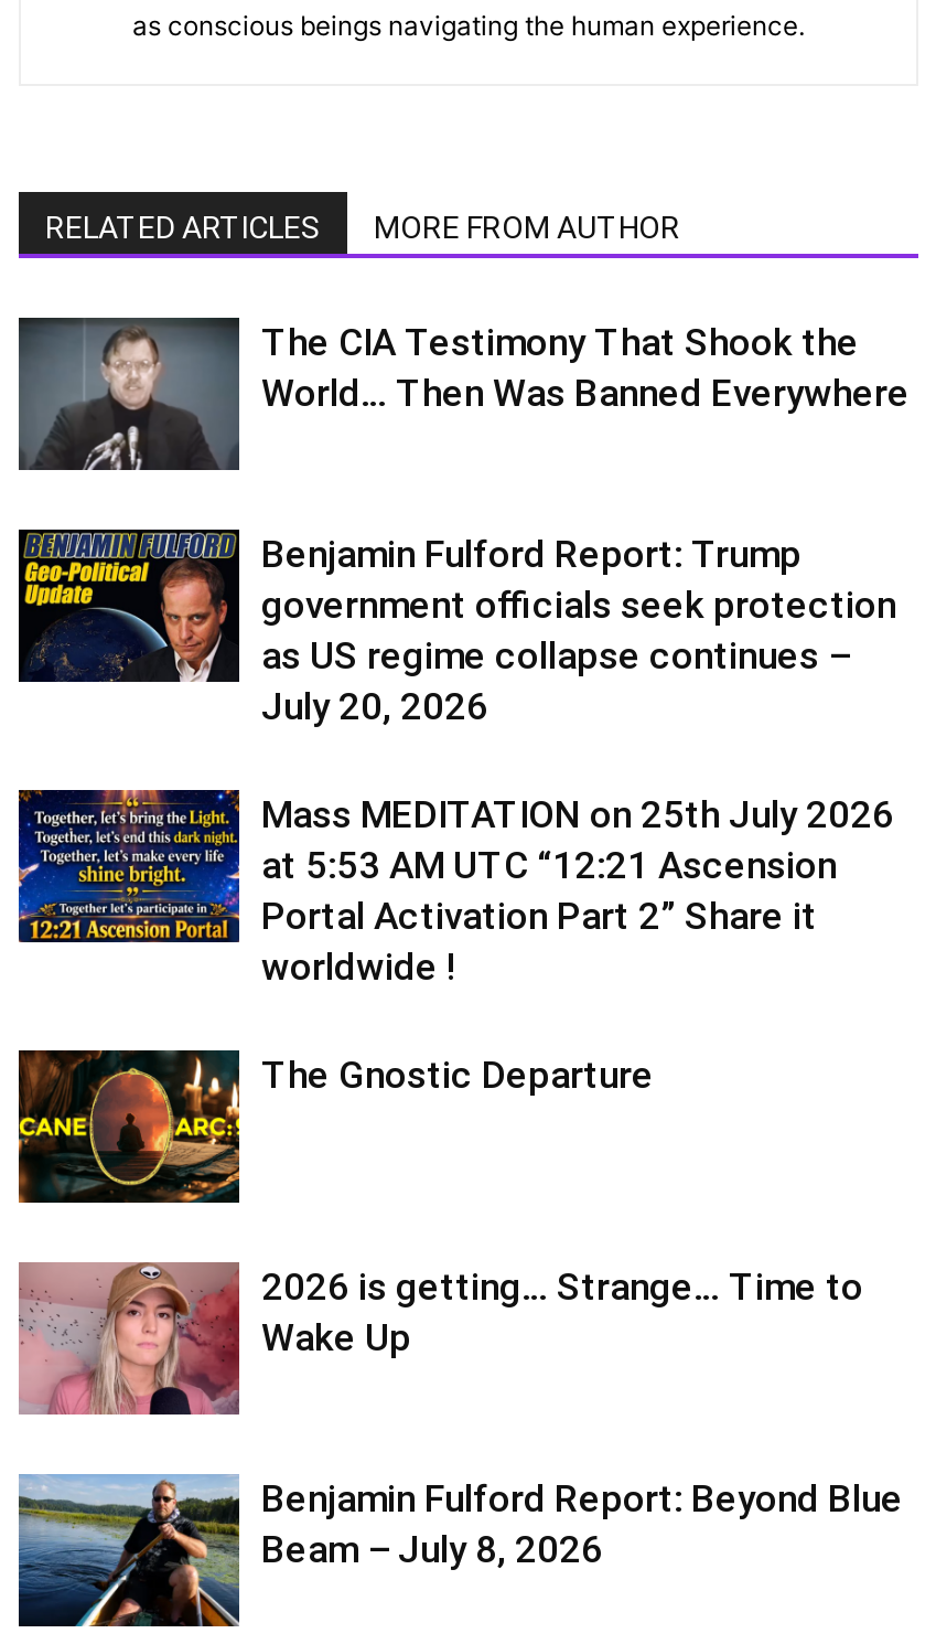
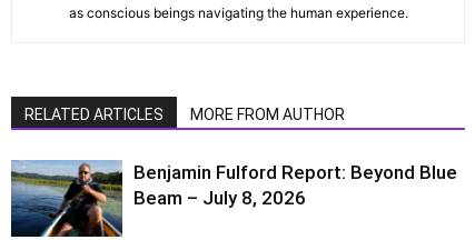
[17,316,910,470] [image] | The CIA Testimony That Shook the | World… Then Was Banned Everywhere -> none
[17,527,896,1097] [image] | Benjamin Fulford Report: Trump | government officials seek protection | as US regime collapse continues – | July 20, 2026 | Mass MEDITATION on 25th July 2026 | at 5:53 AM UTC “12:21 Ascension | Portal Activation Part 2” Share it | worldwide ! | The Gnostic Departure -> none
[17,788,230,944] [image] -> none
[17,1048,863,1360] [image] | 2026 is getting… Strange… Time to | Wake Up -> none
[17,1260,241,1417] [image] -> none

